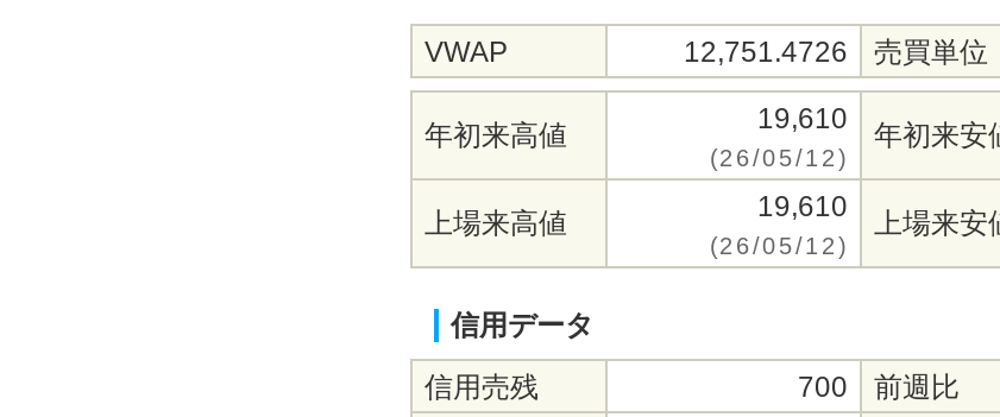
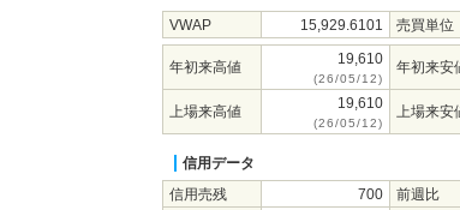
[684,36,988,69] 12,751.4726 売買単位 -> [300,17,454,34] 15,929.6101 売買単位

